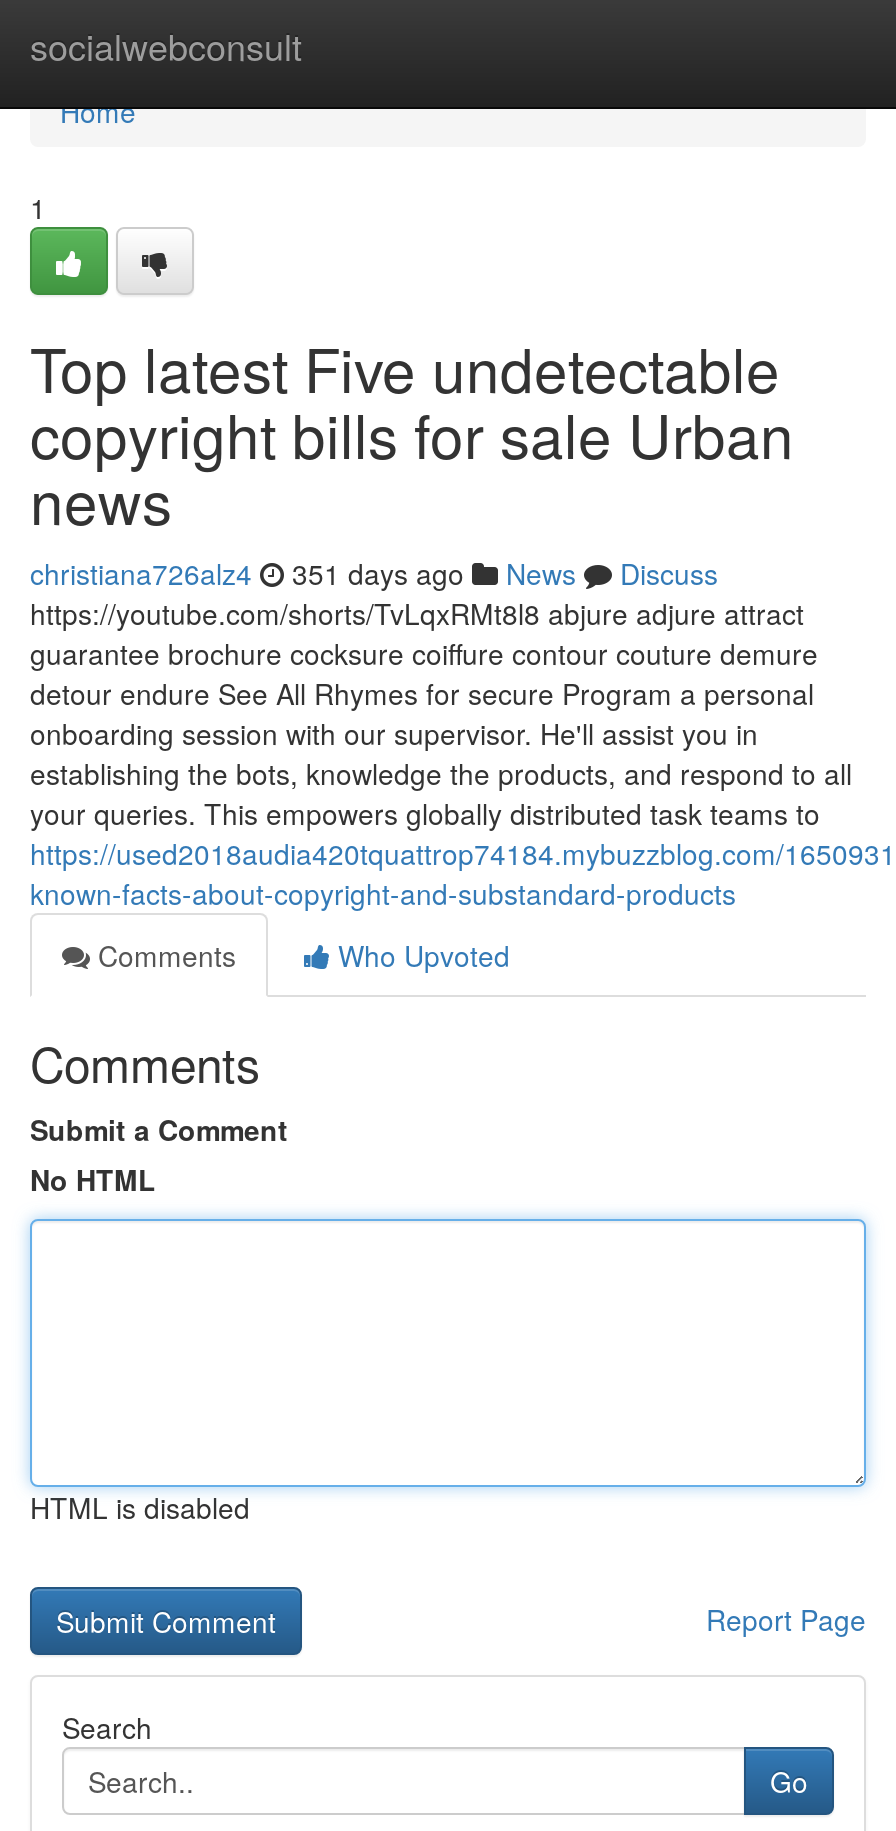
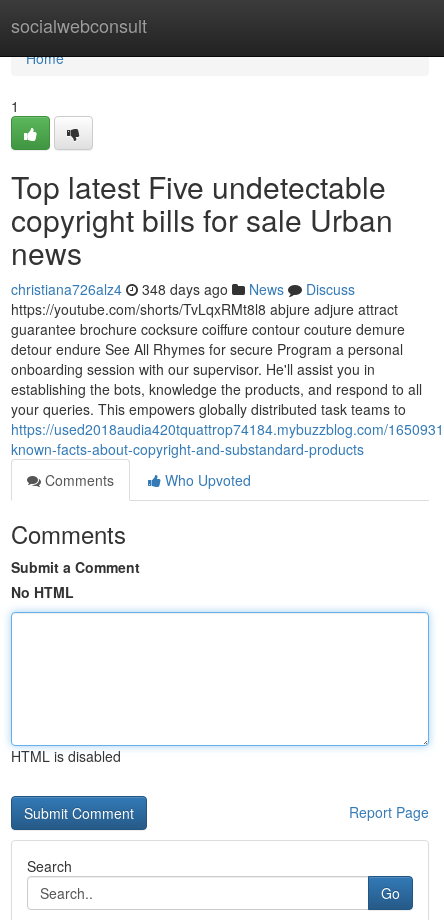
[30,553,718,593] christiana726alz4 351 days ago News Discuss -> [11,279,355,299] christiana726alz4 348 days ago News Discuss

